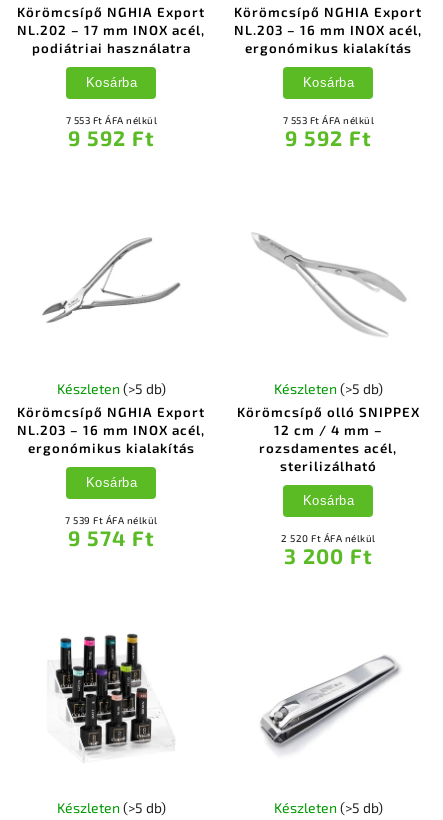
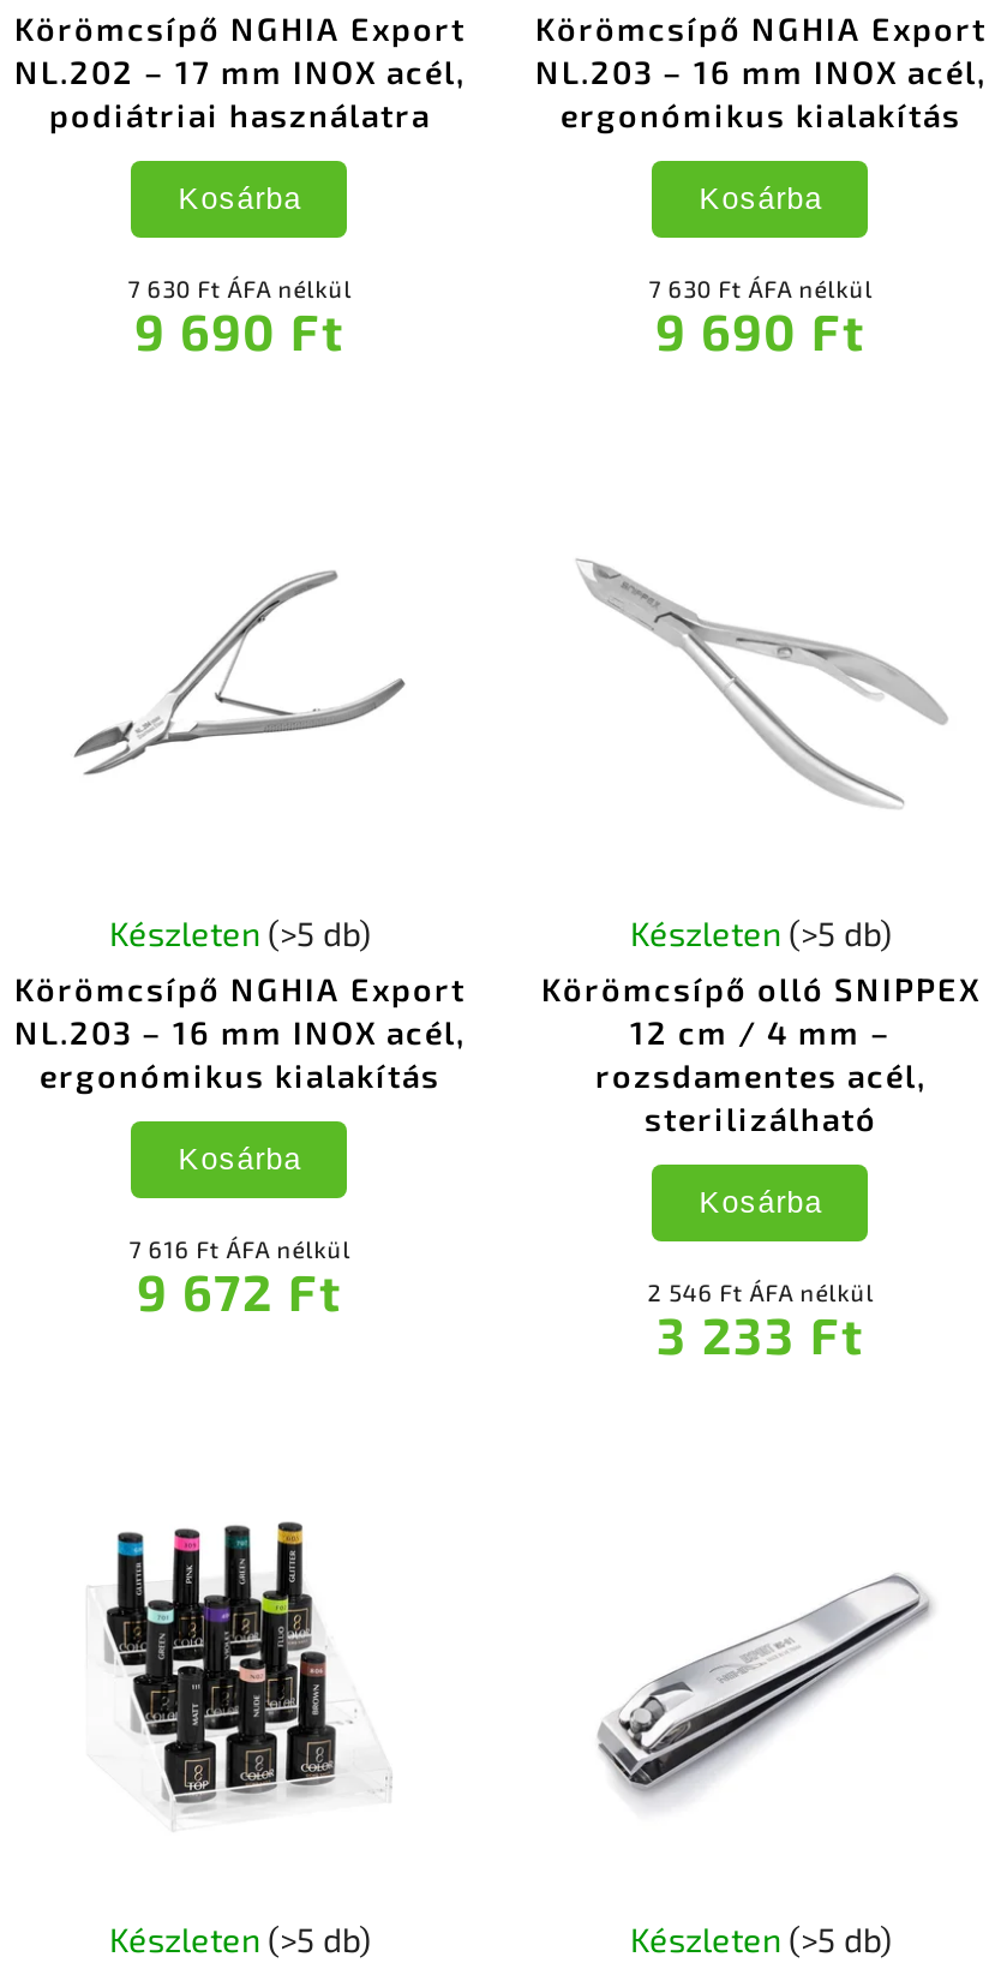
[66,114,157,126] 7 553 Ft ÁFA nélkül -> [128,274,352,303] 7 630 Ft ÁFA nélkül
[283,114,374,126] 7 553 Ft ÁFA nélkül -> [649,274,873,303] 7 630 Ft ÁFA nélkül
[68,125,155,150] 9 592 Ft -> [134,301,346,361] 9 690 Ft
[285,125,372,150] 9 592 Ft -> [655,301,867,361] 9 690 Ft
[65,514,158,526] 7 539 Ft ÁFA nélkül -> [129,1235,351,1264] 7 616 Ft ÁFA nélkül
[68,525,155,550] 9 574 Ft -> [137,1262,343,1322] 9 672 Ft
[281,532,376,544] 2 520 Ft ÁFA nélkül -> [647,1278,874,1307] 2 546 Ft ÁFA nélkül
[284,543,373,568] 3 200 Ft -> [657,1305,865,1365] 3 233 Ft

